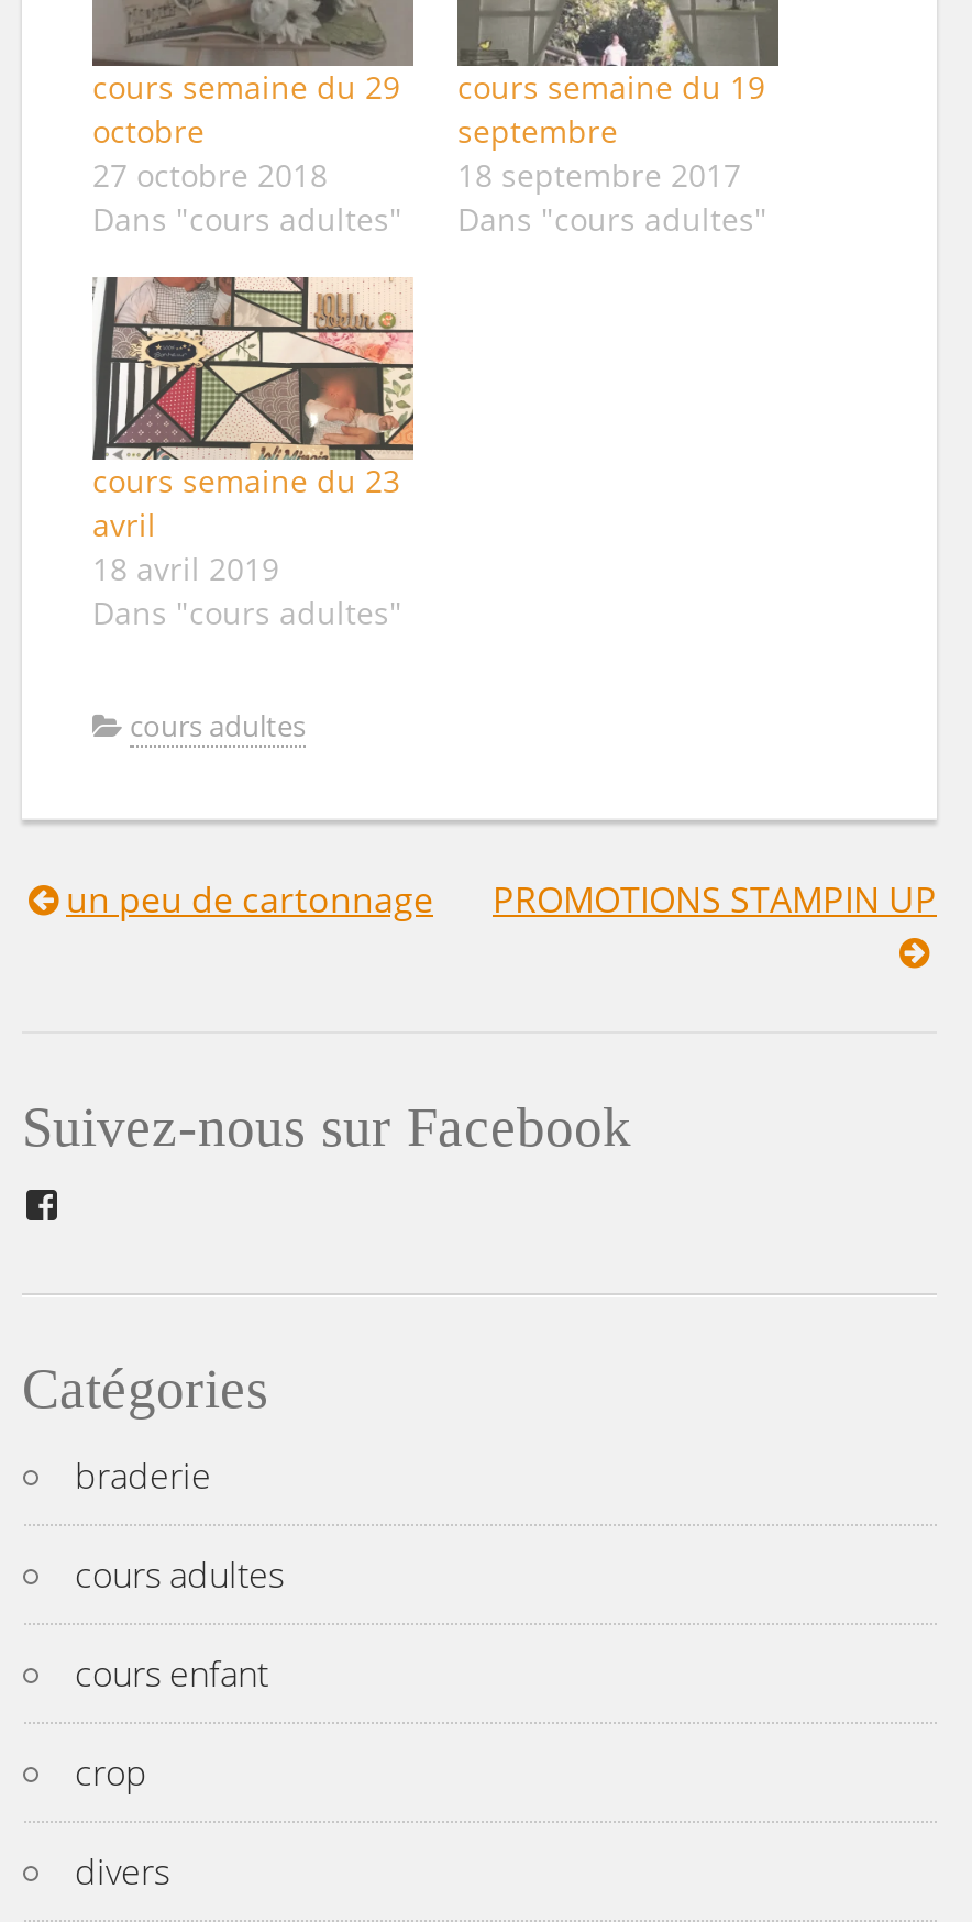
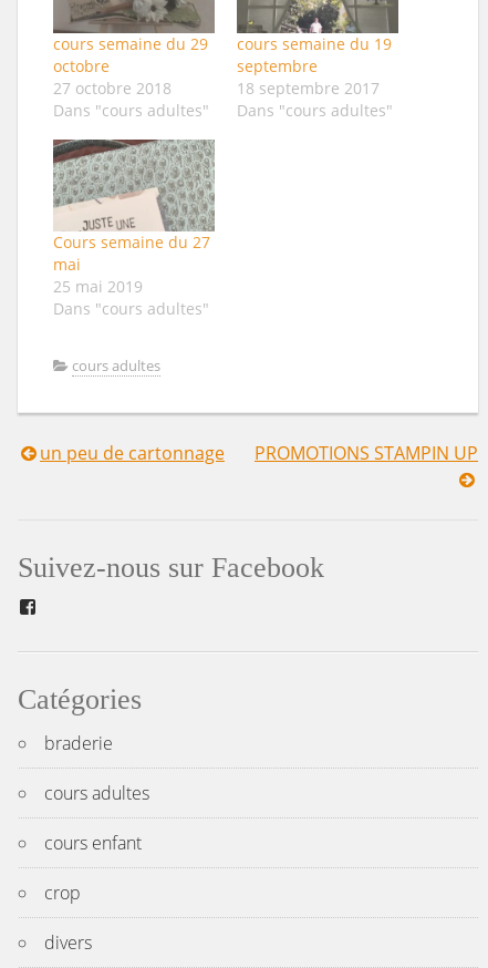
[92,275,416,590] [image] | cours semaine du 23 | avril | 18 avril 2019 -> [52,138,216,297] [image] | Cours semaine du 27 | mai | 25 mai 2019

